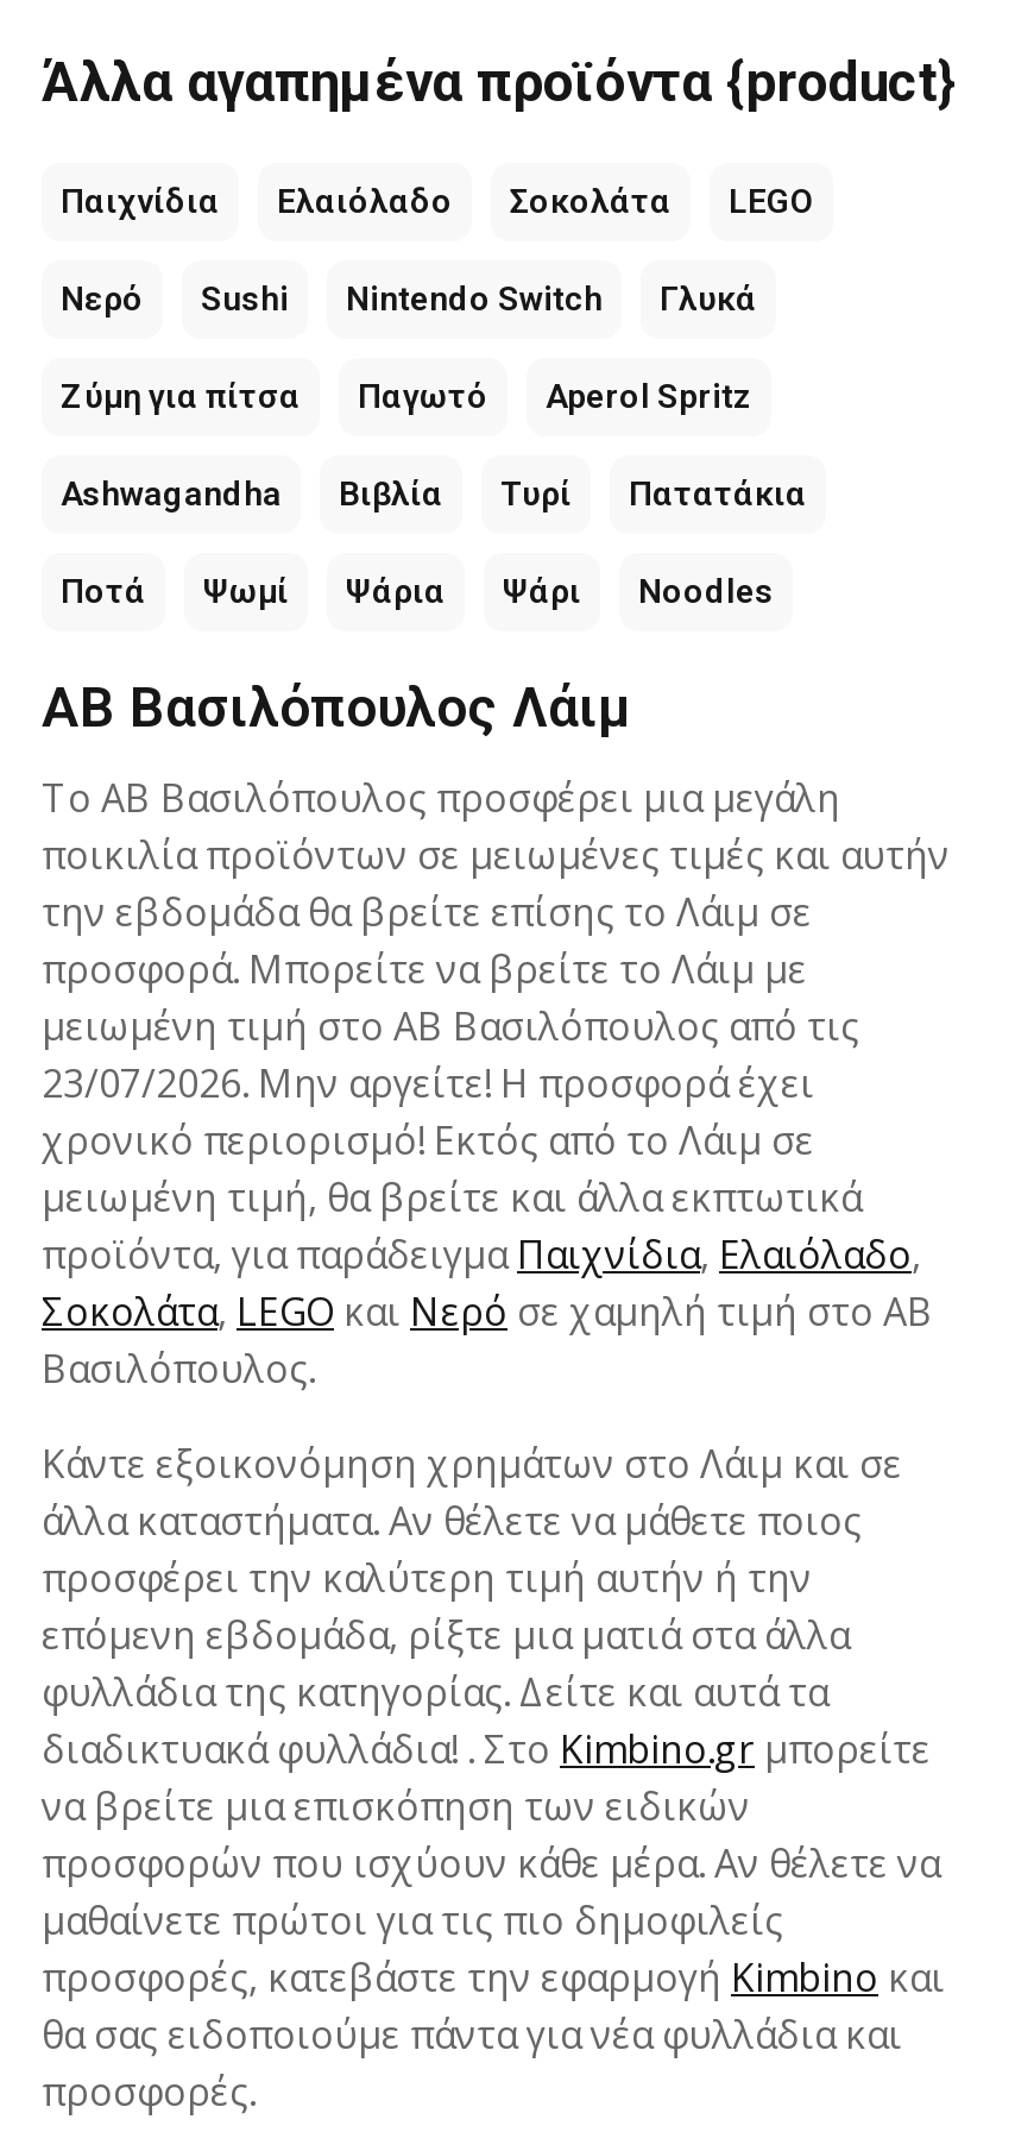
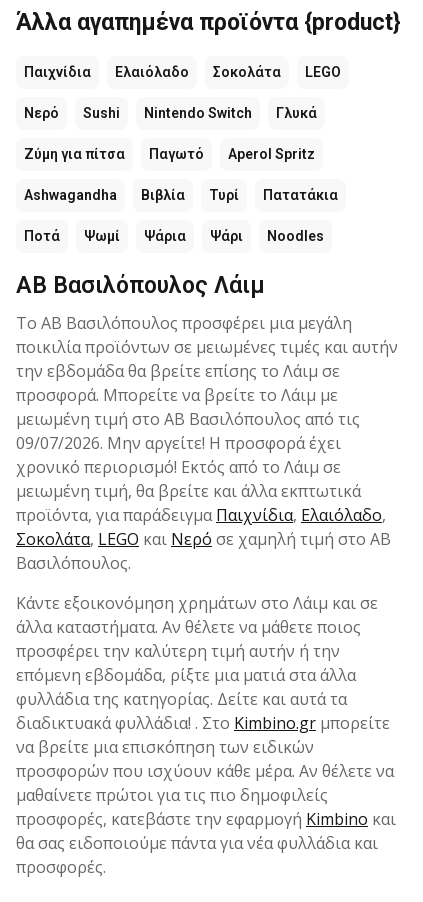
[42,1058,814,1110] 23/07/2026. Μην αργείτε! Η προσφορά έχει -> [16,432,341,454] 09/07/2026. Μην αργείτε! Η προσφορά έχει

